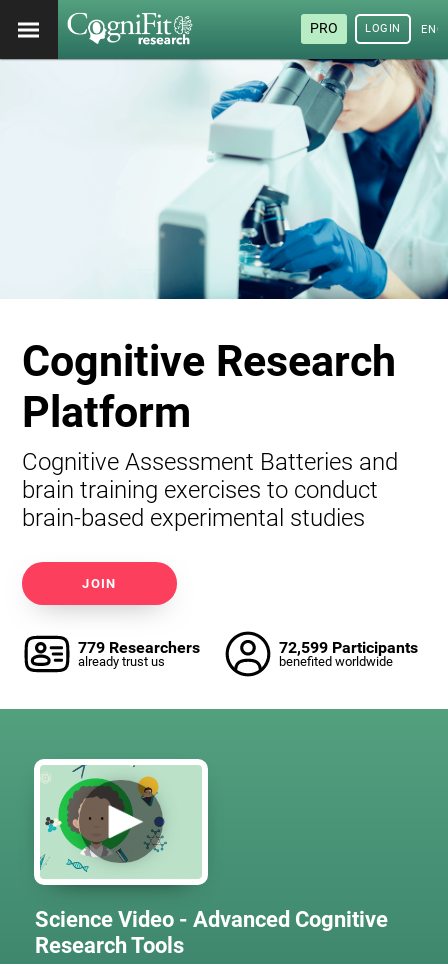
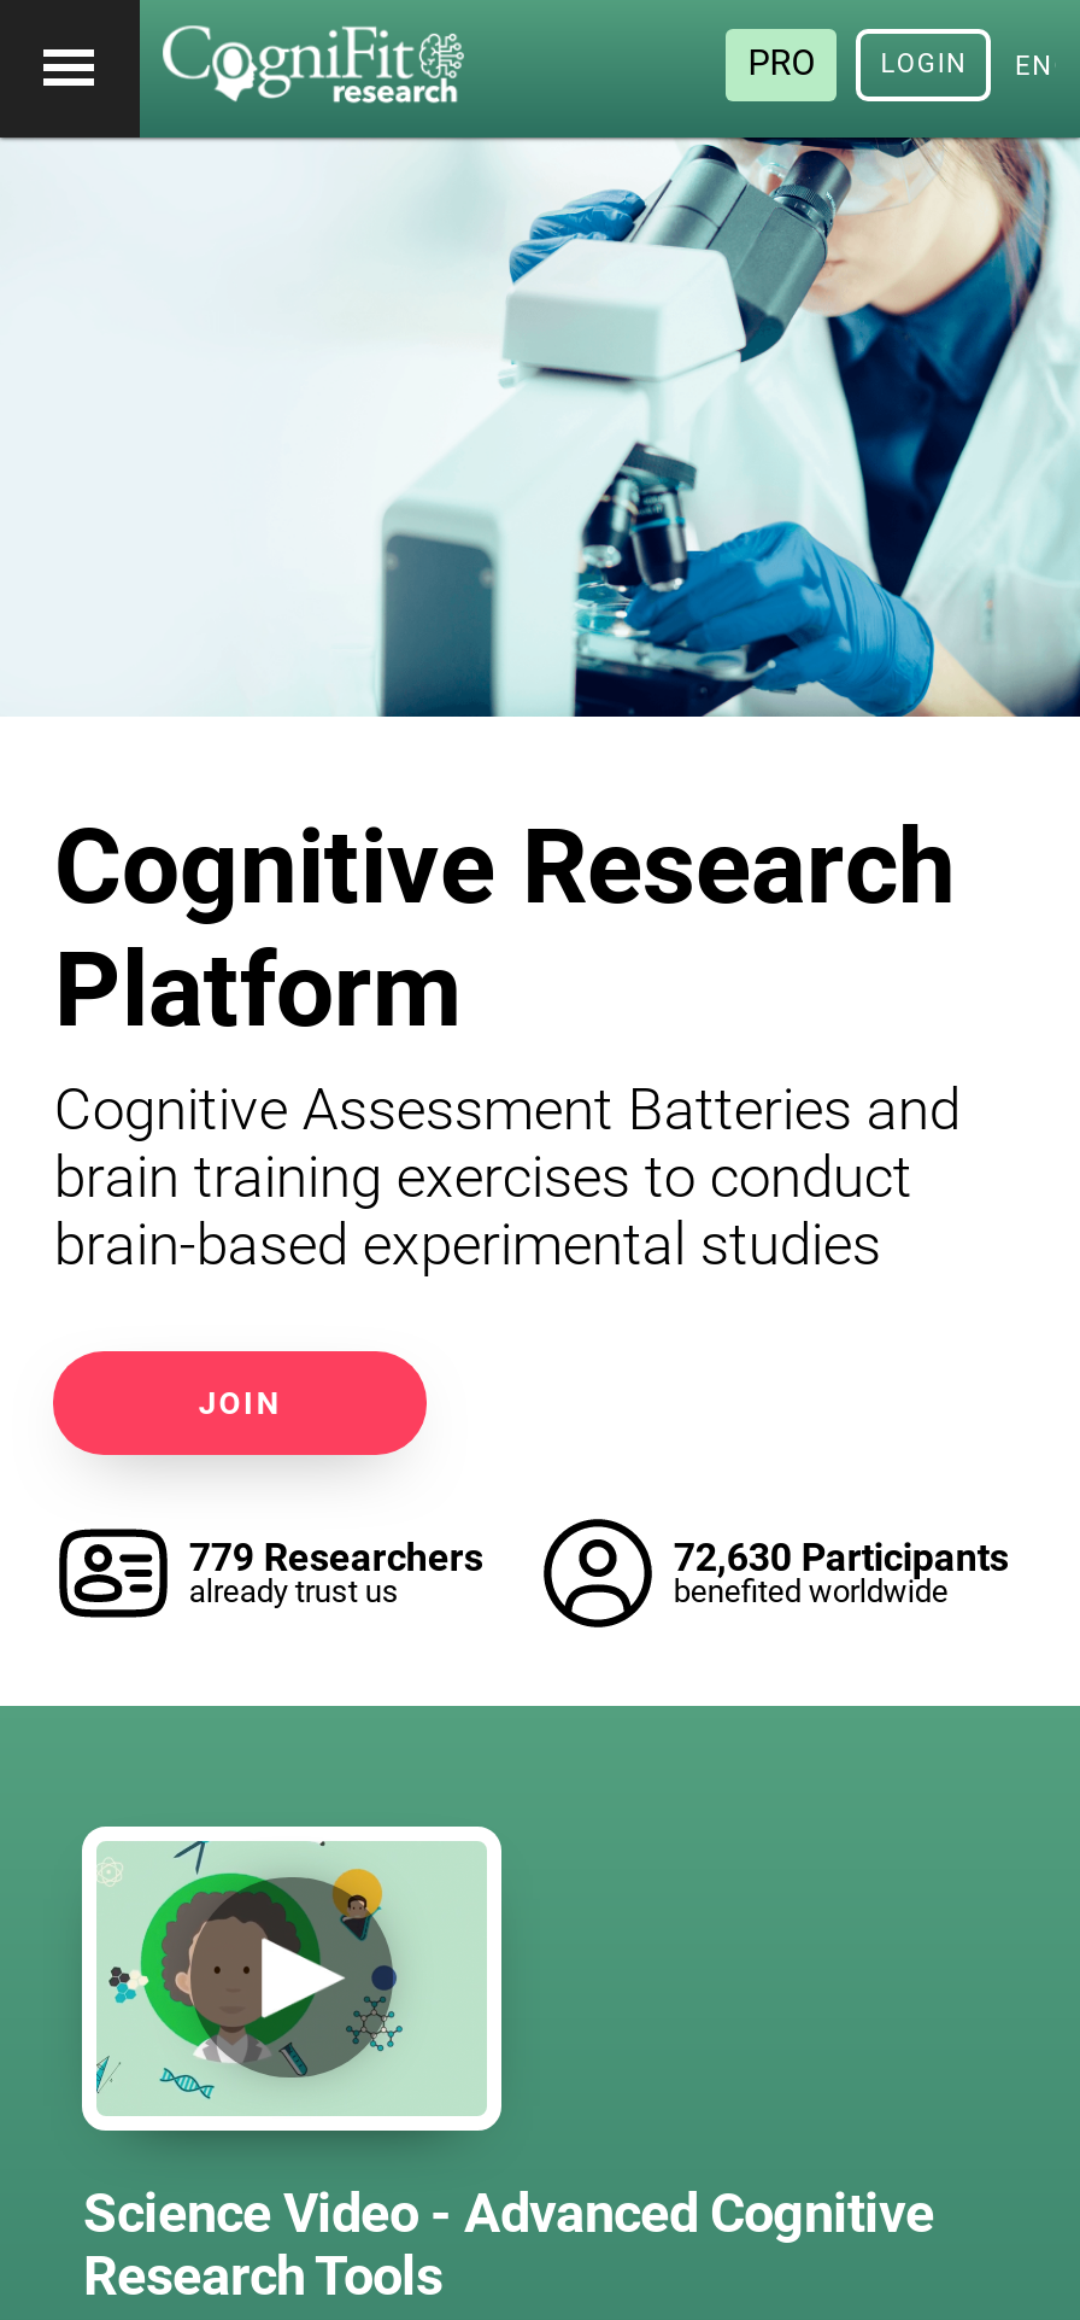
[279,638,418,657] 72,599 Participants -> [674,1535,1009,1580] 72,630 Participants

